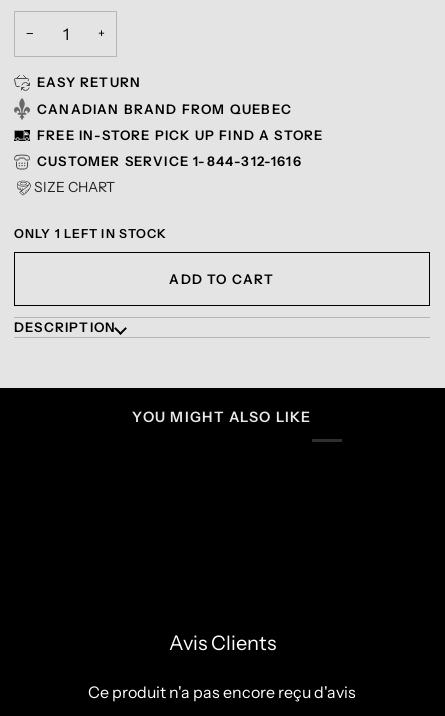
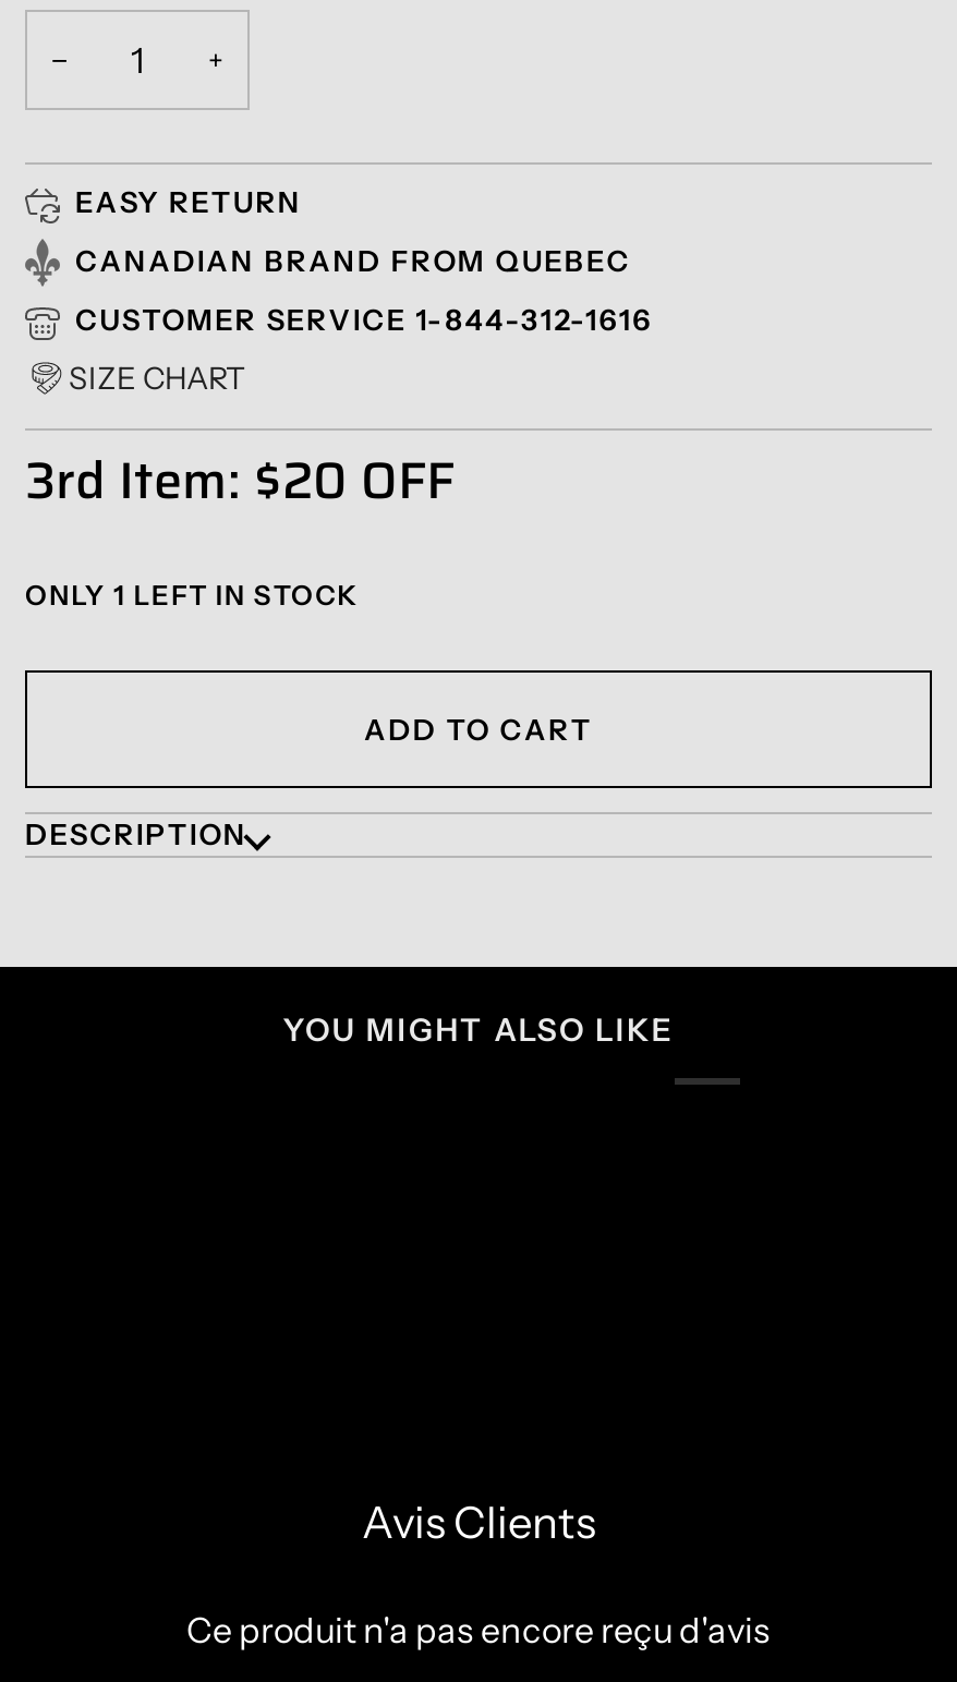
[37,127,323,143] FREE IN-STORE PICK UP FIND A STORE -> none
none -> [25,439,455,520] 3rd Item: $20 OFF

